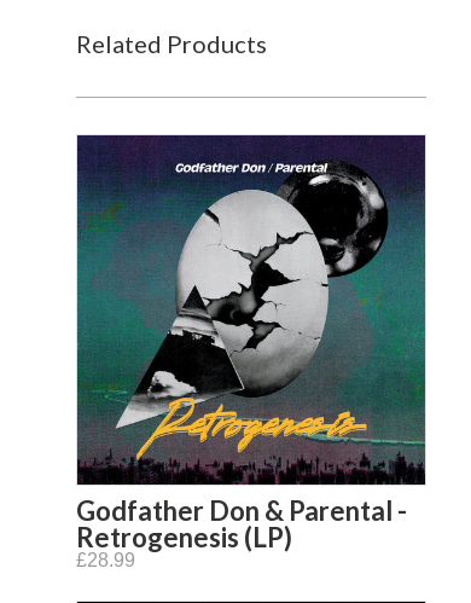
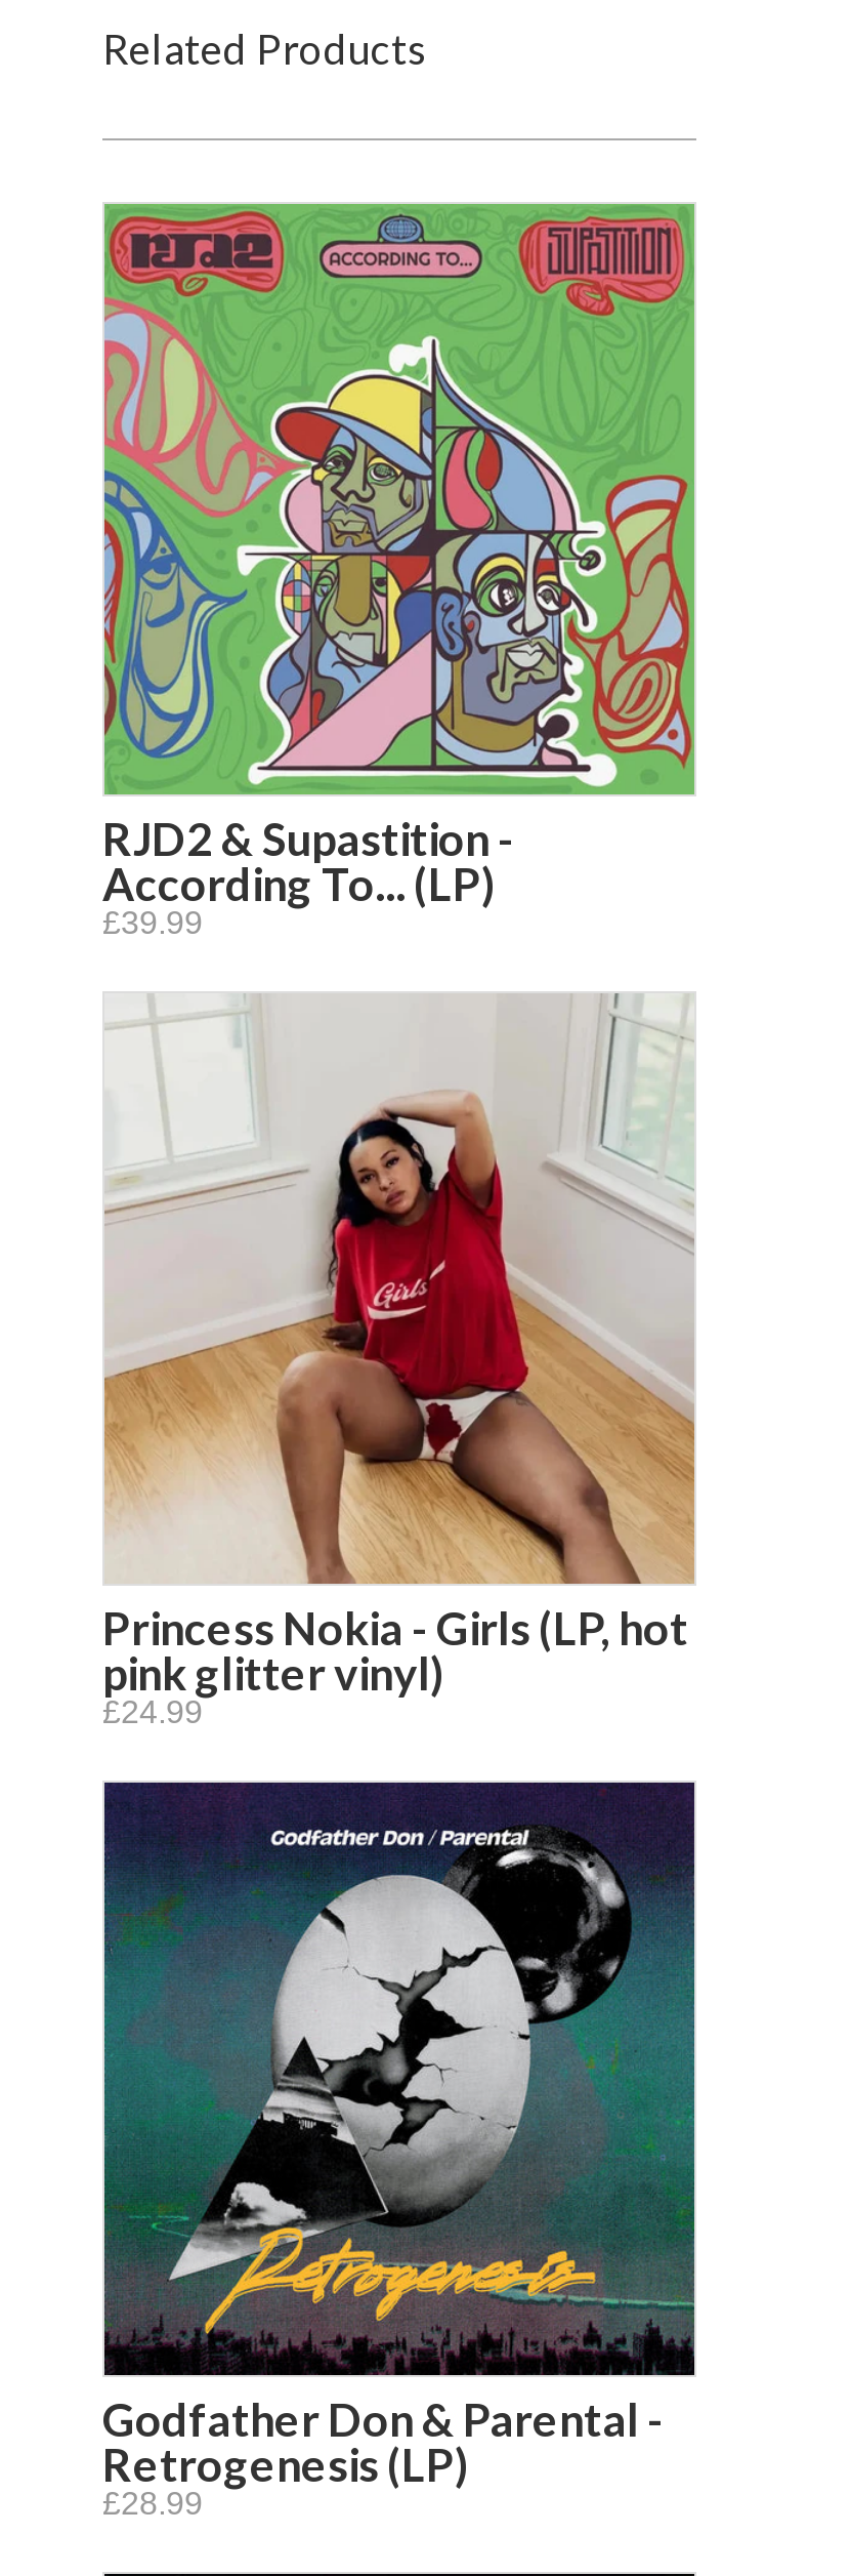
none -> [102,202,696,941] [image] | RJD2 & Supastition - | According To... (LP) | £39.99
none -> [102,995,694,1730] [image] | Princess Nokia - Girls (LP, hot | pink glitter vinyl) | £24.99

